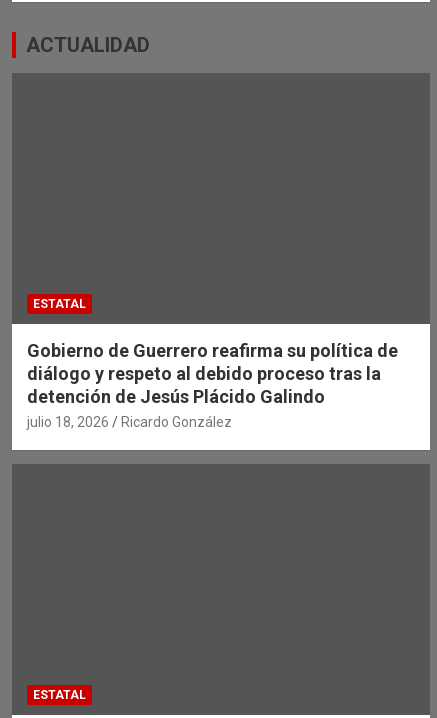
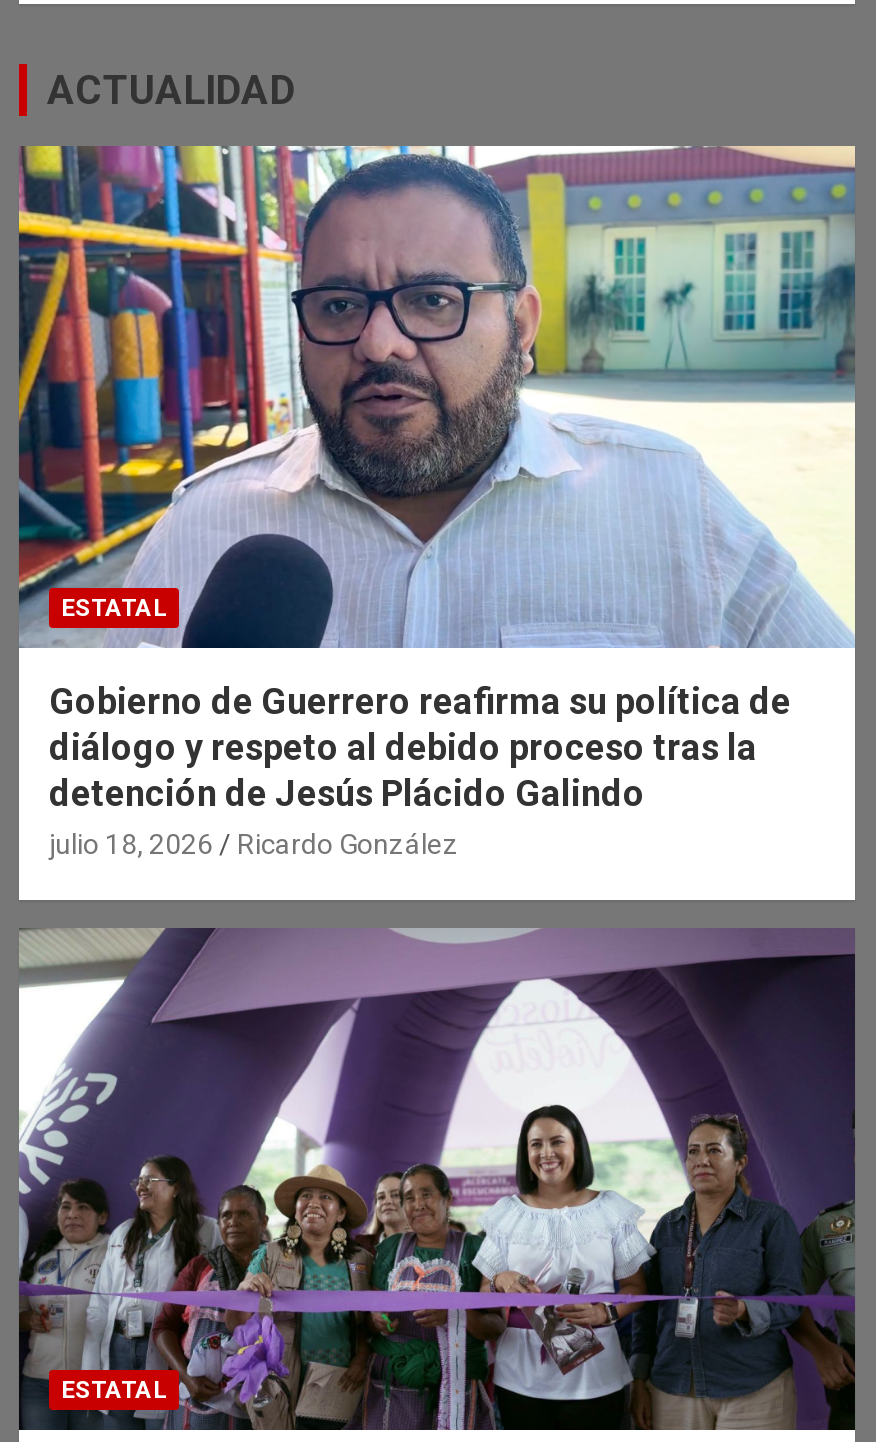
none -> [17,144,857,648] [image]
none -> [17,928,855,1430] [image]

